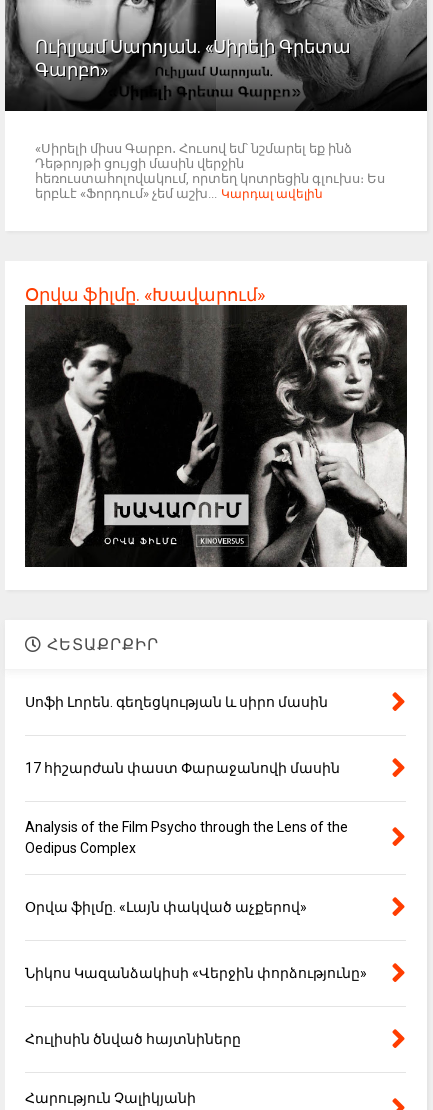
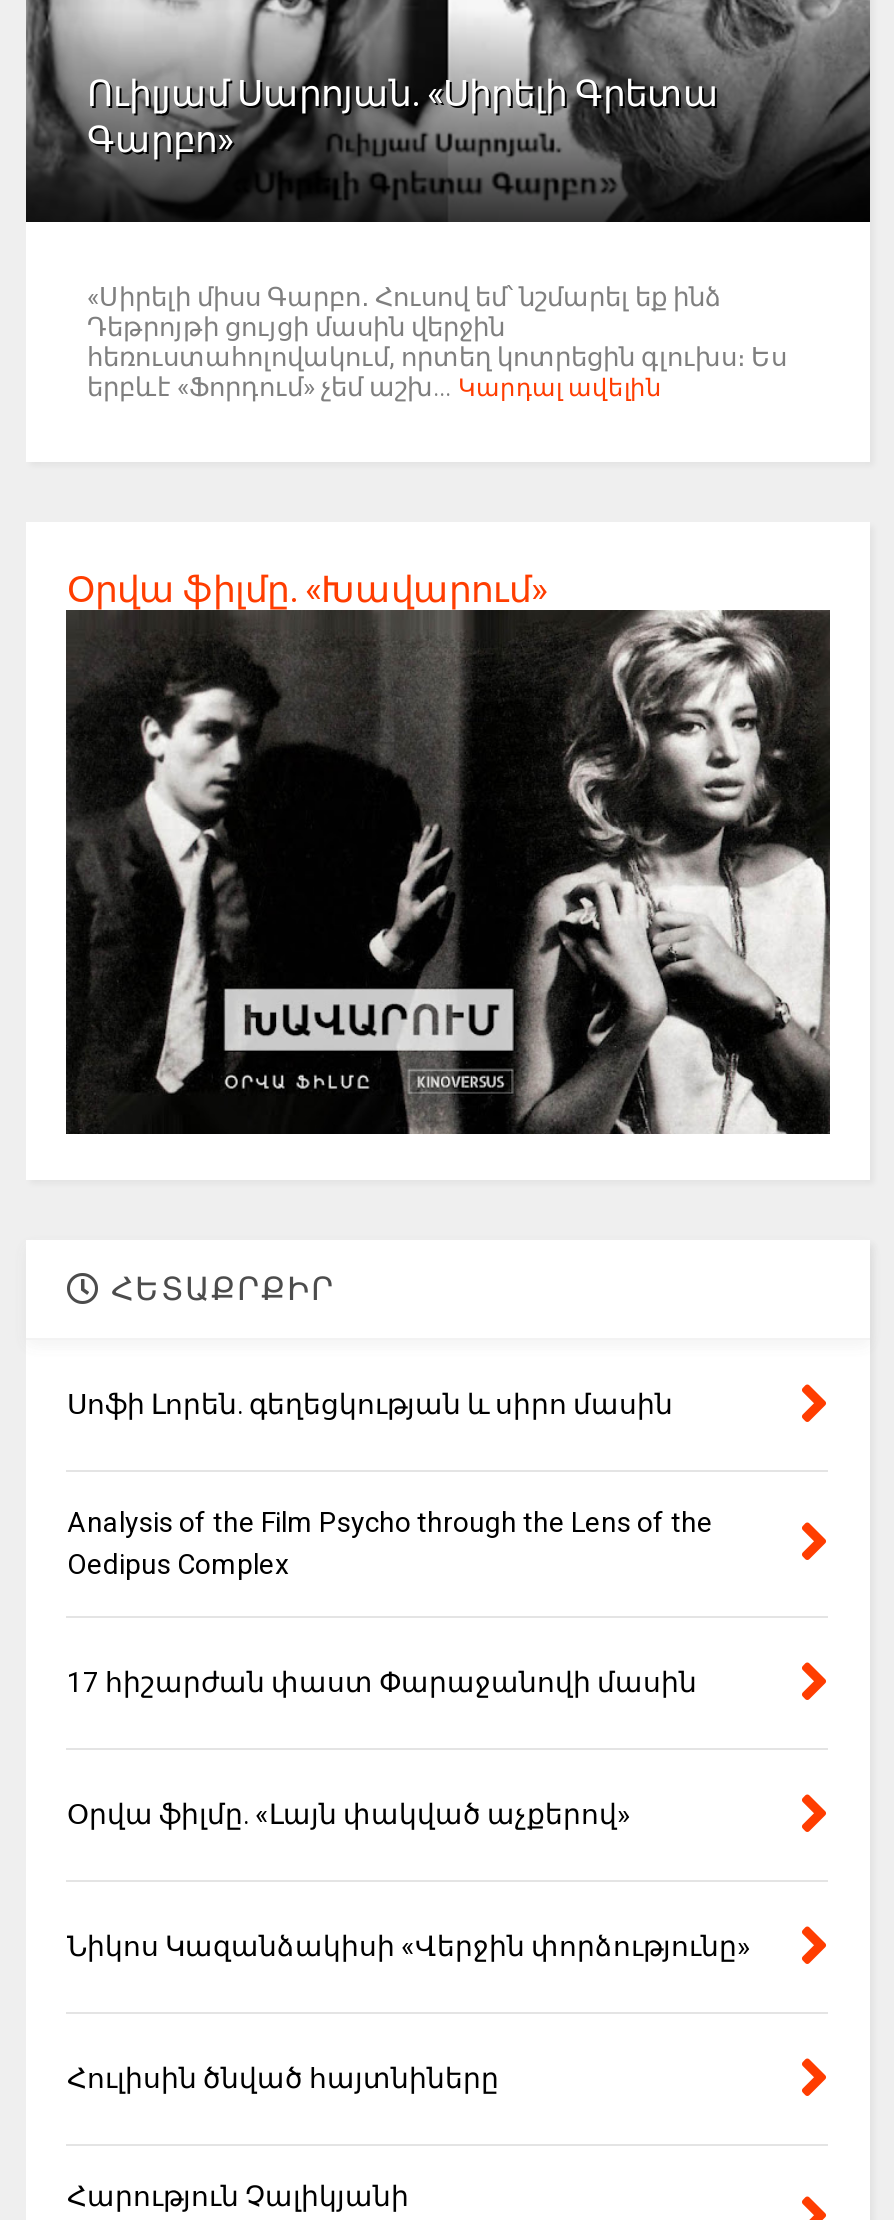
moved [25,760,340,776] -> [67,1666,697,1698]: 17 հիշարժան փաստ Փարաջանովի մասին
moved [25,819,348,856] -> [67,1506,713,1580]: Analysis of the Film Psycho through the Lens of the | Oedipus Complex

